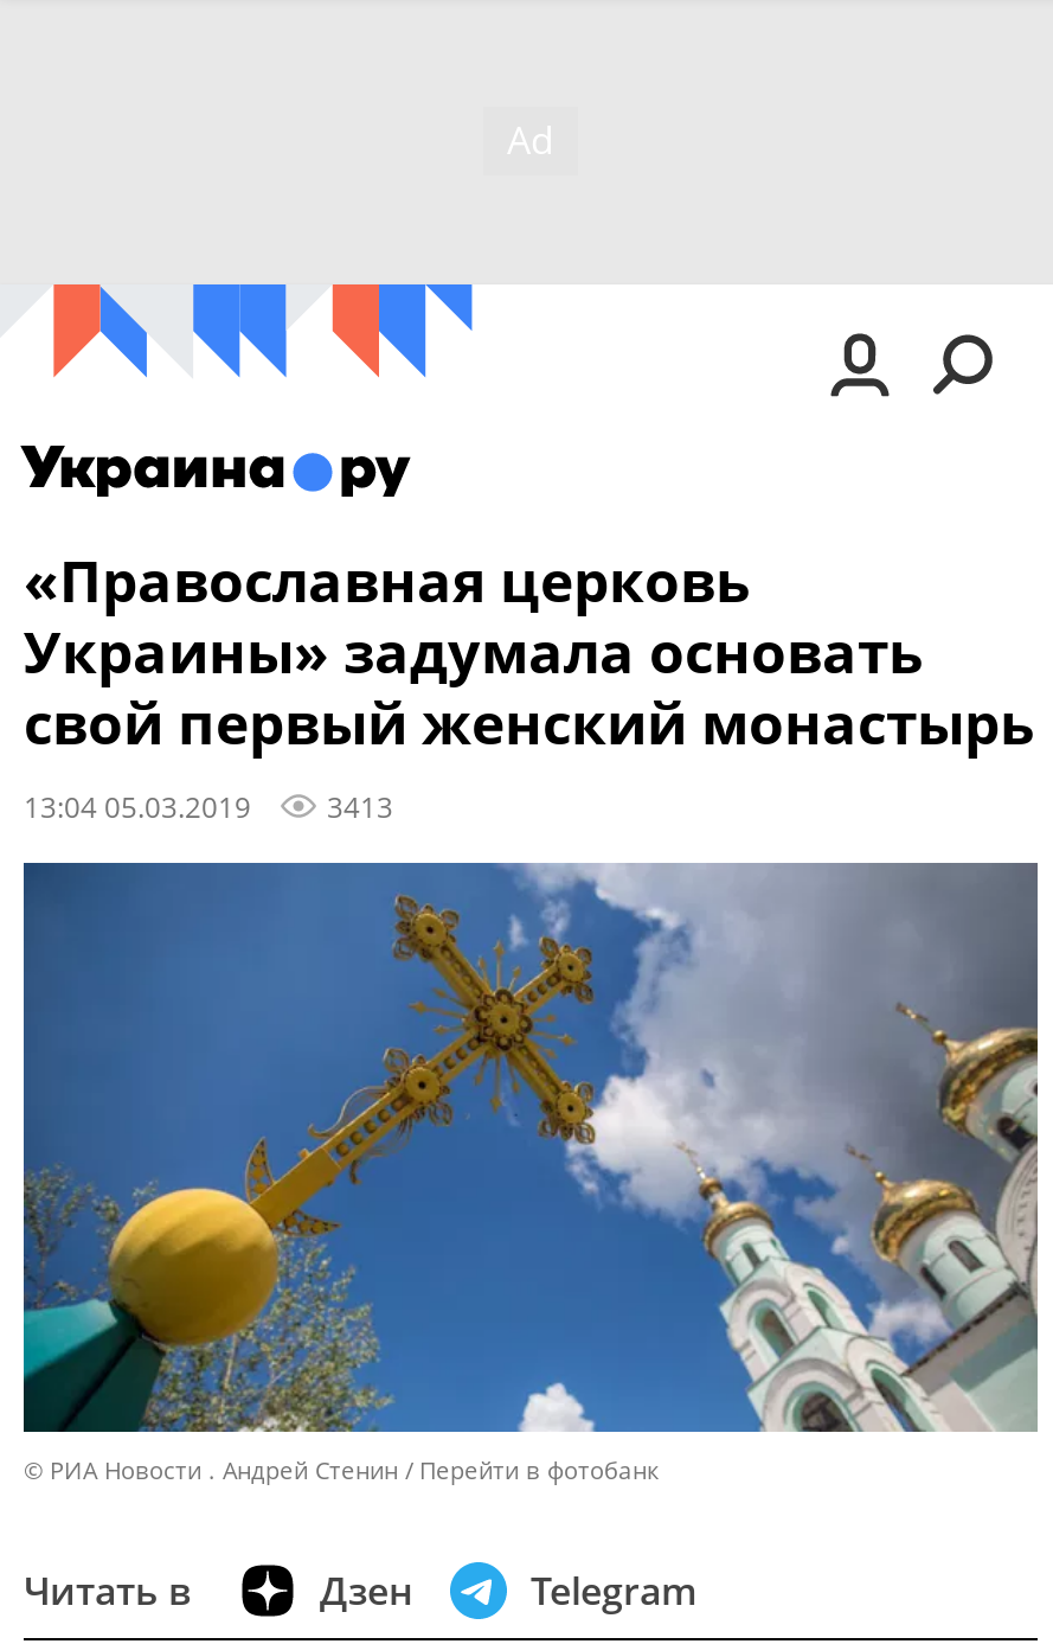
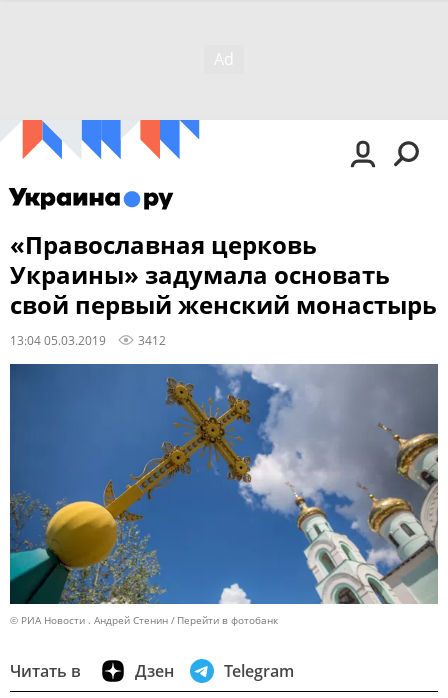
[24,787,393,825] 13:04 05.03.2019 3413 -> [10,332,166,348] 13:04 05.03.2019 3412

